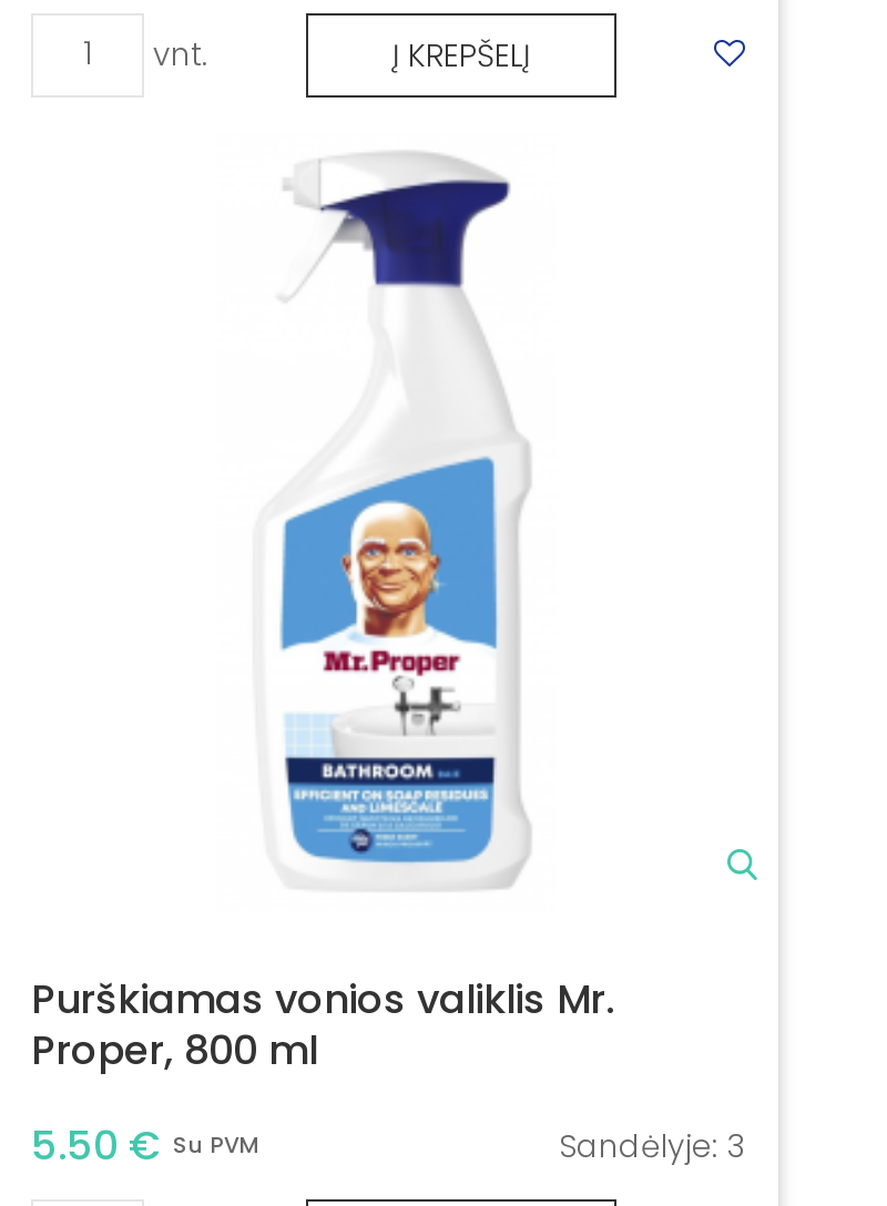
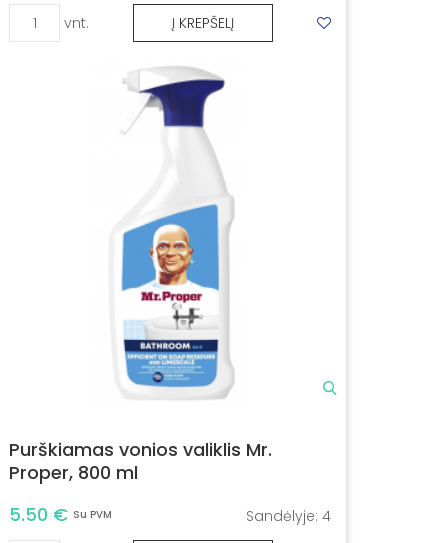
[559,1124,745,1169] Sandėlyje: 3 -> [246,506,331,526] Sandėlyje: 4

